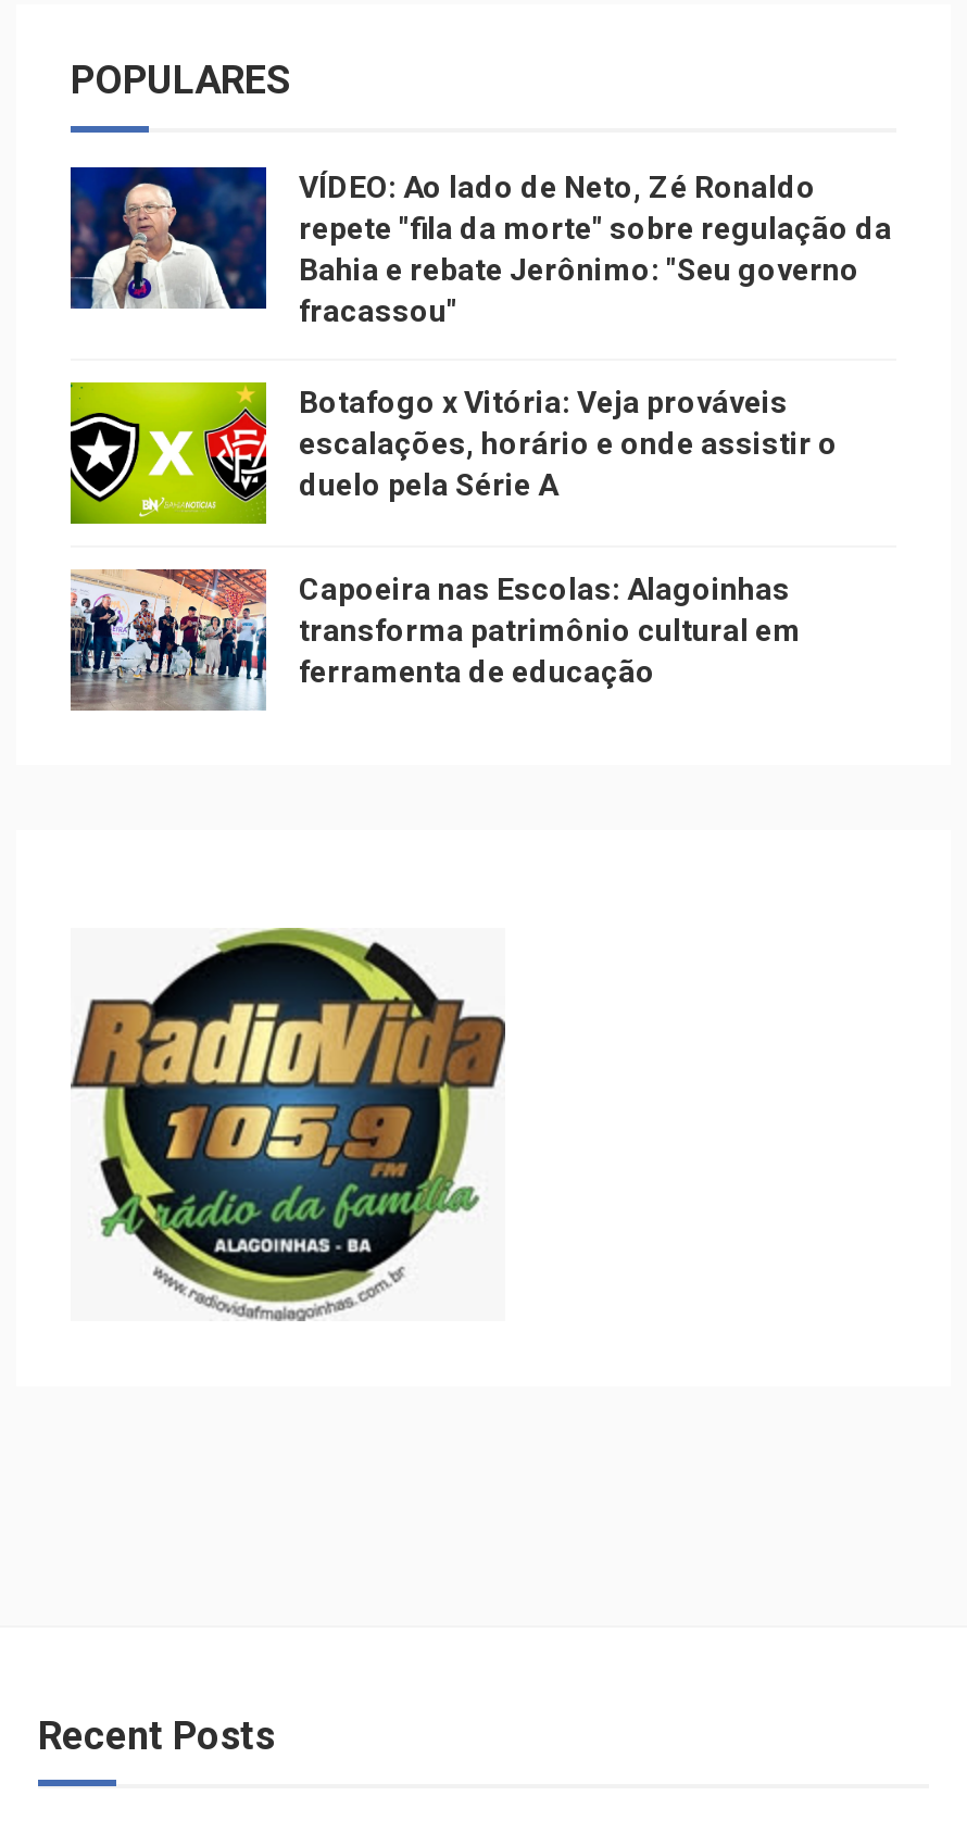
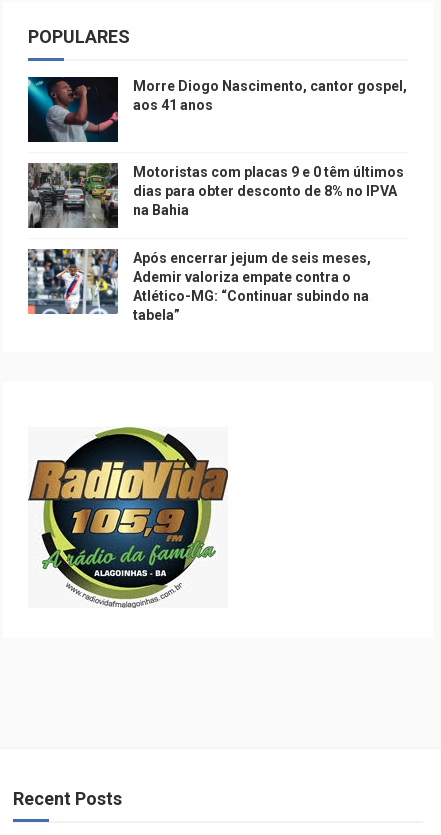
[68,165,892,328] [image] | VÍDEO: Ao lado de Neto, Zé Ronaldo | repete "fila da morte" sobre regulação da | Bahia e rebate Jerônimo: "Seu governo | fracassou" -> [27,76,407,143] [image] | Morre Diogo Nascimento, cantor gospel, | aos 41 anos
[68,354,838,526] [image] | Botafogo x Vitória: Veja prováveis | escalações, horário e onde assistir o | duelo pela Série A -> [27,162,404,241] [image] | Motoristas com placas 9 e 0 têm últimos | dias para obter desconto de 8% no IPVA | na Bahia
[68,541,801,713] [image] | Capoeira nas Escolas: Alagoinhas | transforma patrimônio cultural em | ferramenta de educação -> [27,248,371,327] [image] | Após encerrar jejum de seis meses, | Ademir valoriza empate contra o | Atlético-MG: “Continuar subindo na | tabela”

